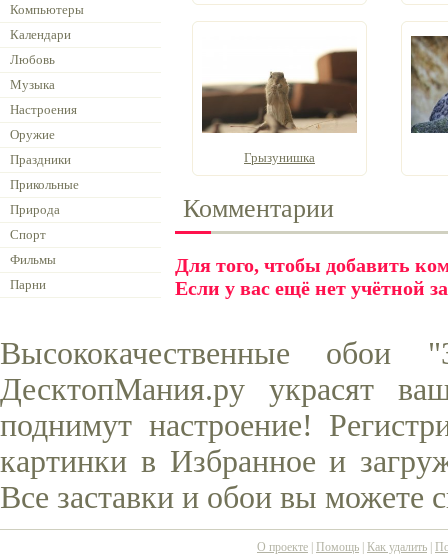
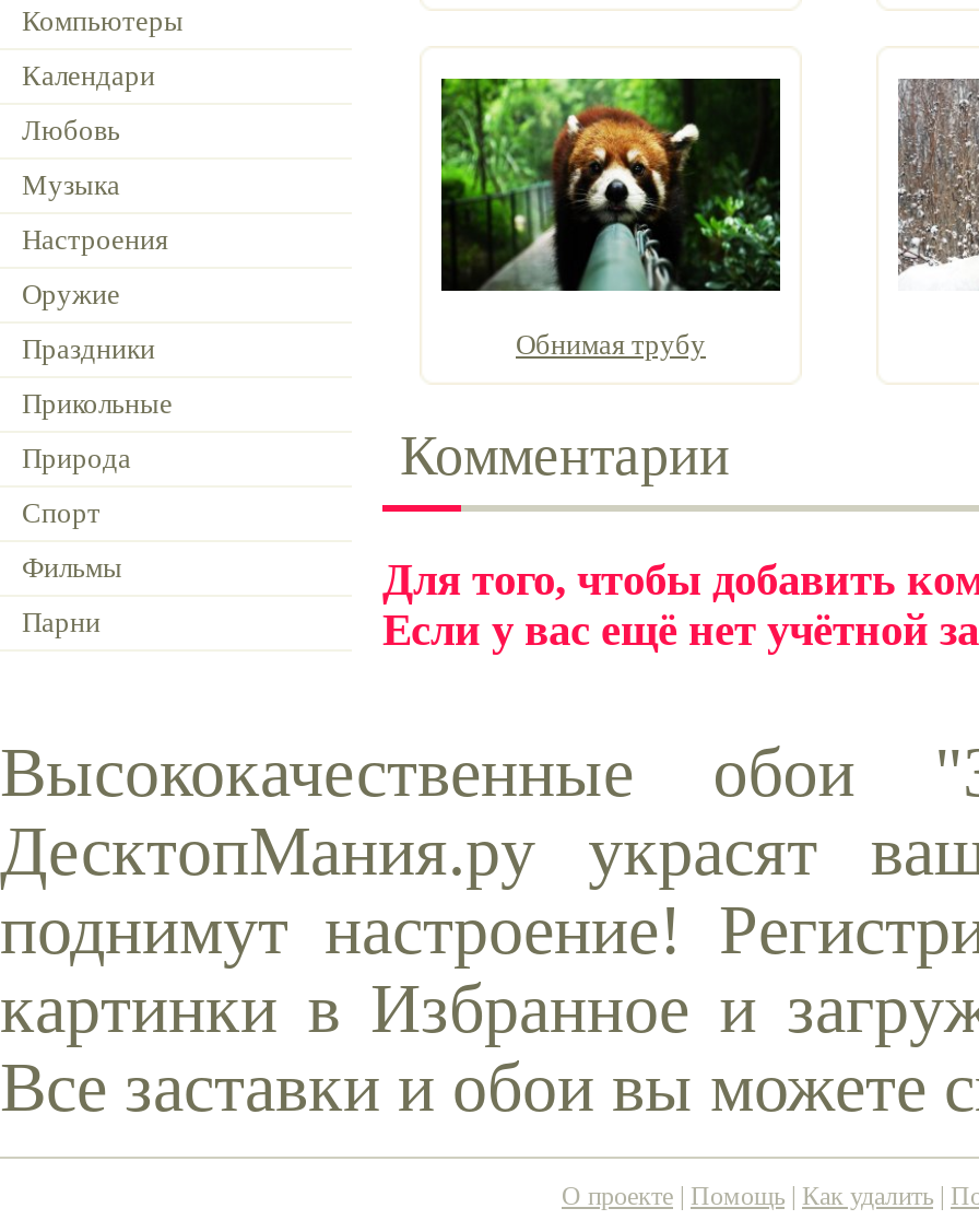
[201,36,358,165] [image] | Грызунишка -> [439,77,782,361] [image] | Обнимая трубу
[410,35,445,134] [image] -> [898,79,972,291] [image]

